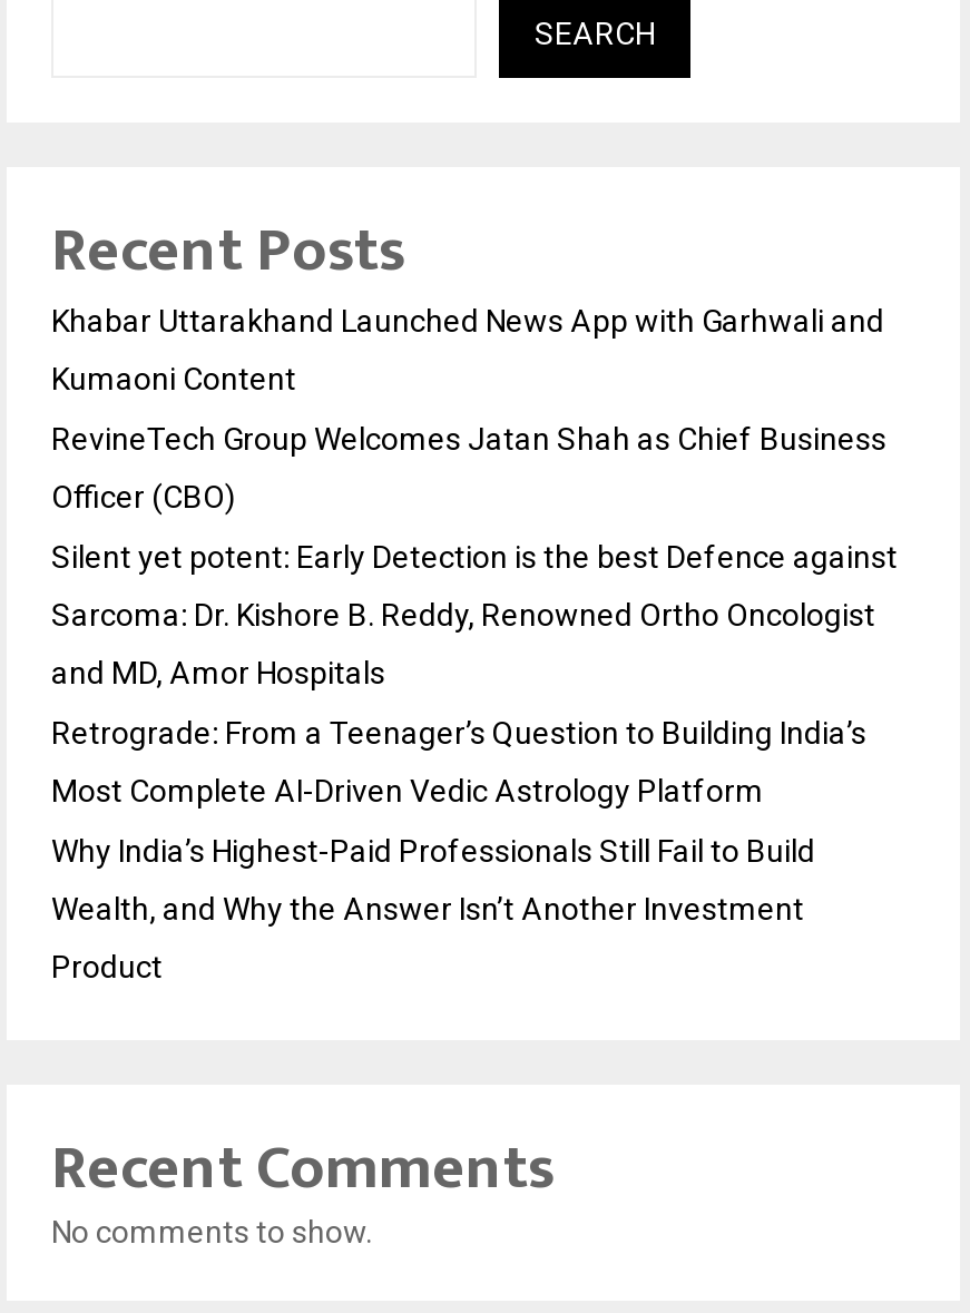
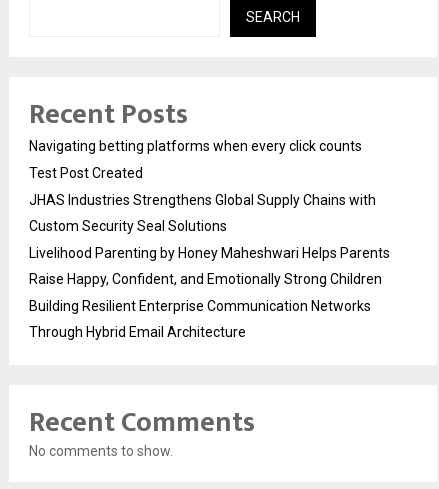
[51,302,898,983] Khabar Uttarakhand Launched News App with Garhwali and | Kumaoni Content | RevineTech Group Welcomes Jatan Shah as Chief Business | Officer (CBO) | Silent yet potent: Early Detection is the best Defence against | Sarcoma: Dr. Kishore B. Reddy, Renowned Ortho Oncologist | and MD, Amor Hospitals | Retrograde: From a Teenager’s Question to Building India’s | Most Complete AI-Driven Vedic Astrology Platform | Why India’s Highest-Paid Professionals Still Fail to Build | Wealth, and Why the Answer Isn’t Another Investment | Product -> [29,137,390,339] Navigating betting platforms when every click counts | Test Post Created | JHAS Industries Strengthens Global Supply Chains with | Custom Security Seal Solutions | Livelihood Parenting by Honey Maheshwari Helps Parents | Raise Happy, Confident, and Emotionally Strong Children | Building Resilient Enterprise Communication Networks | Through Hybrid Email Architecture

